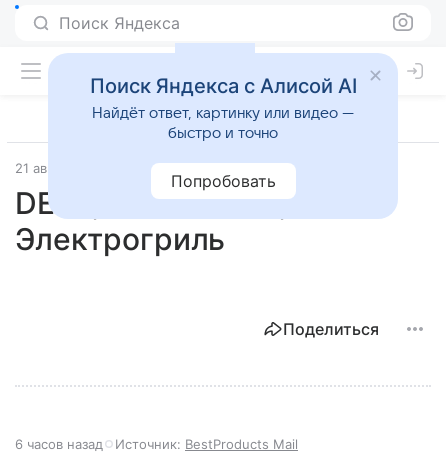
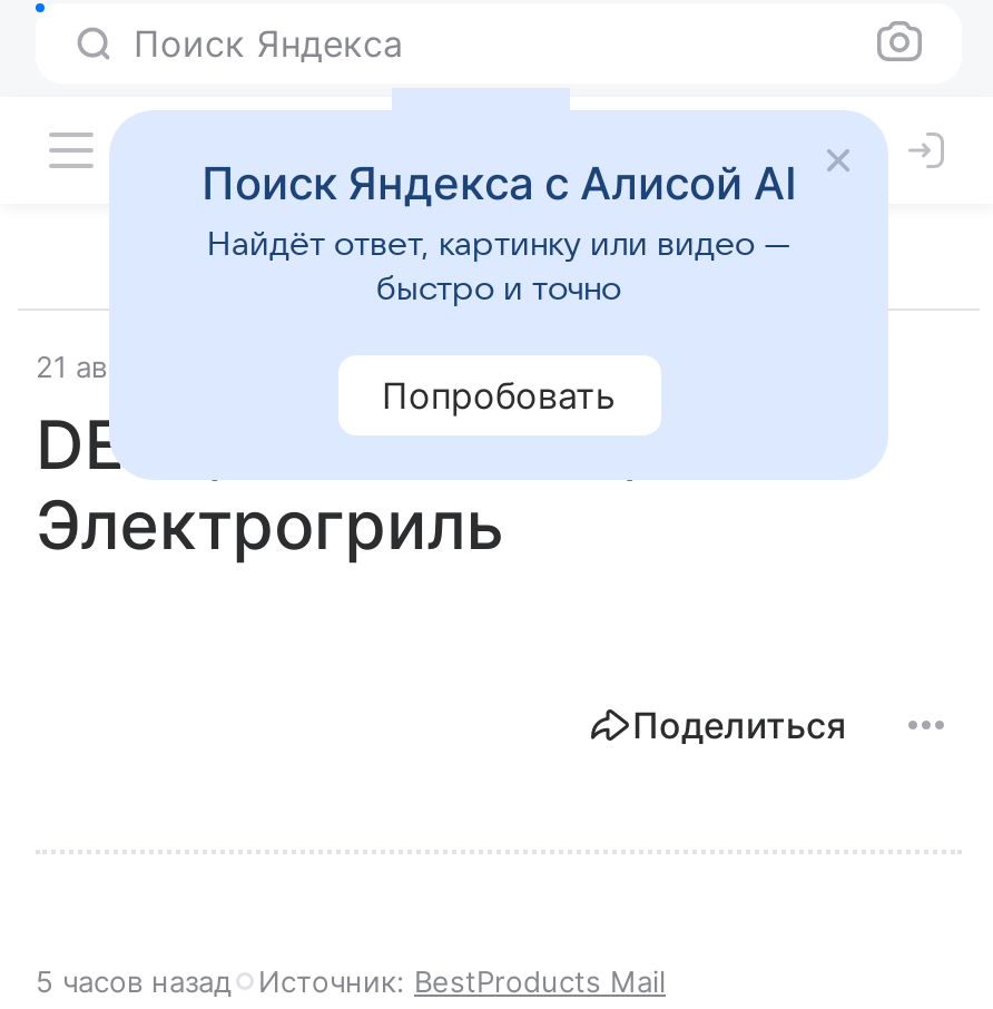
[15,436,298,452] 6 часов назад Источник: BestProducts Mail -> [36,963,666,999] 5 часов назад Источник: BestProducts Mail

